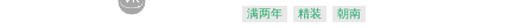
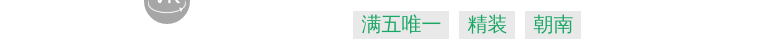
[247,7,283,20] 满两年 -> [361,13,441,35] 满五唯一

